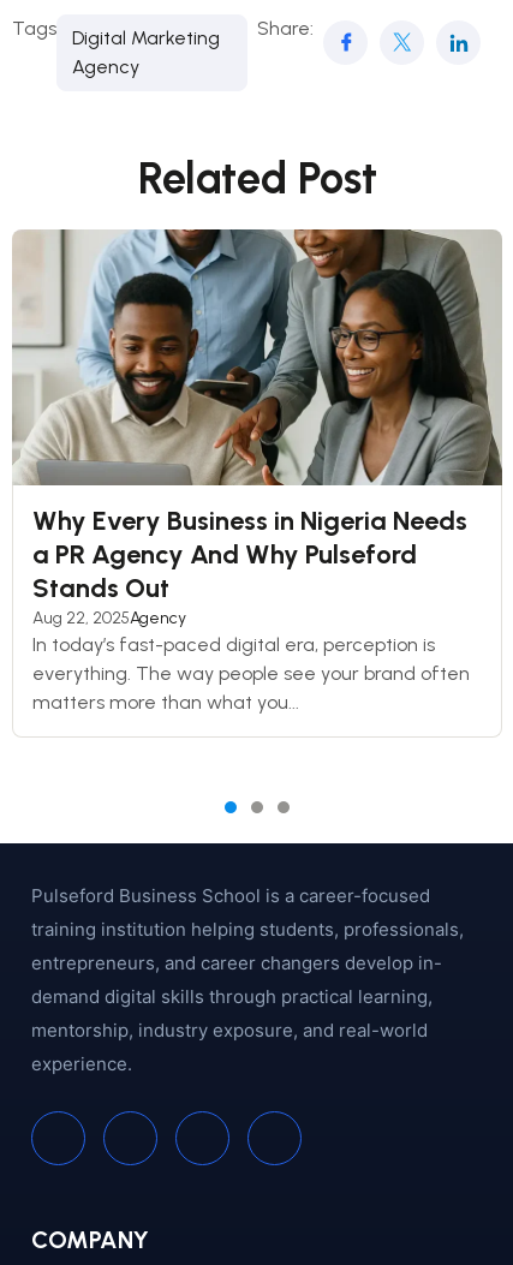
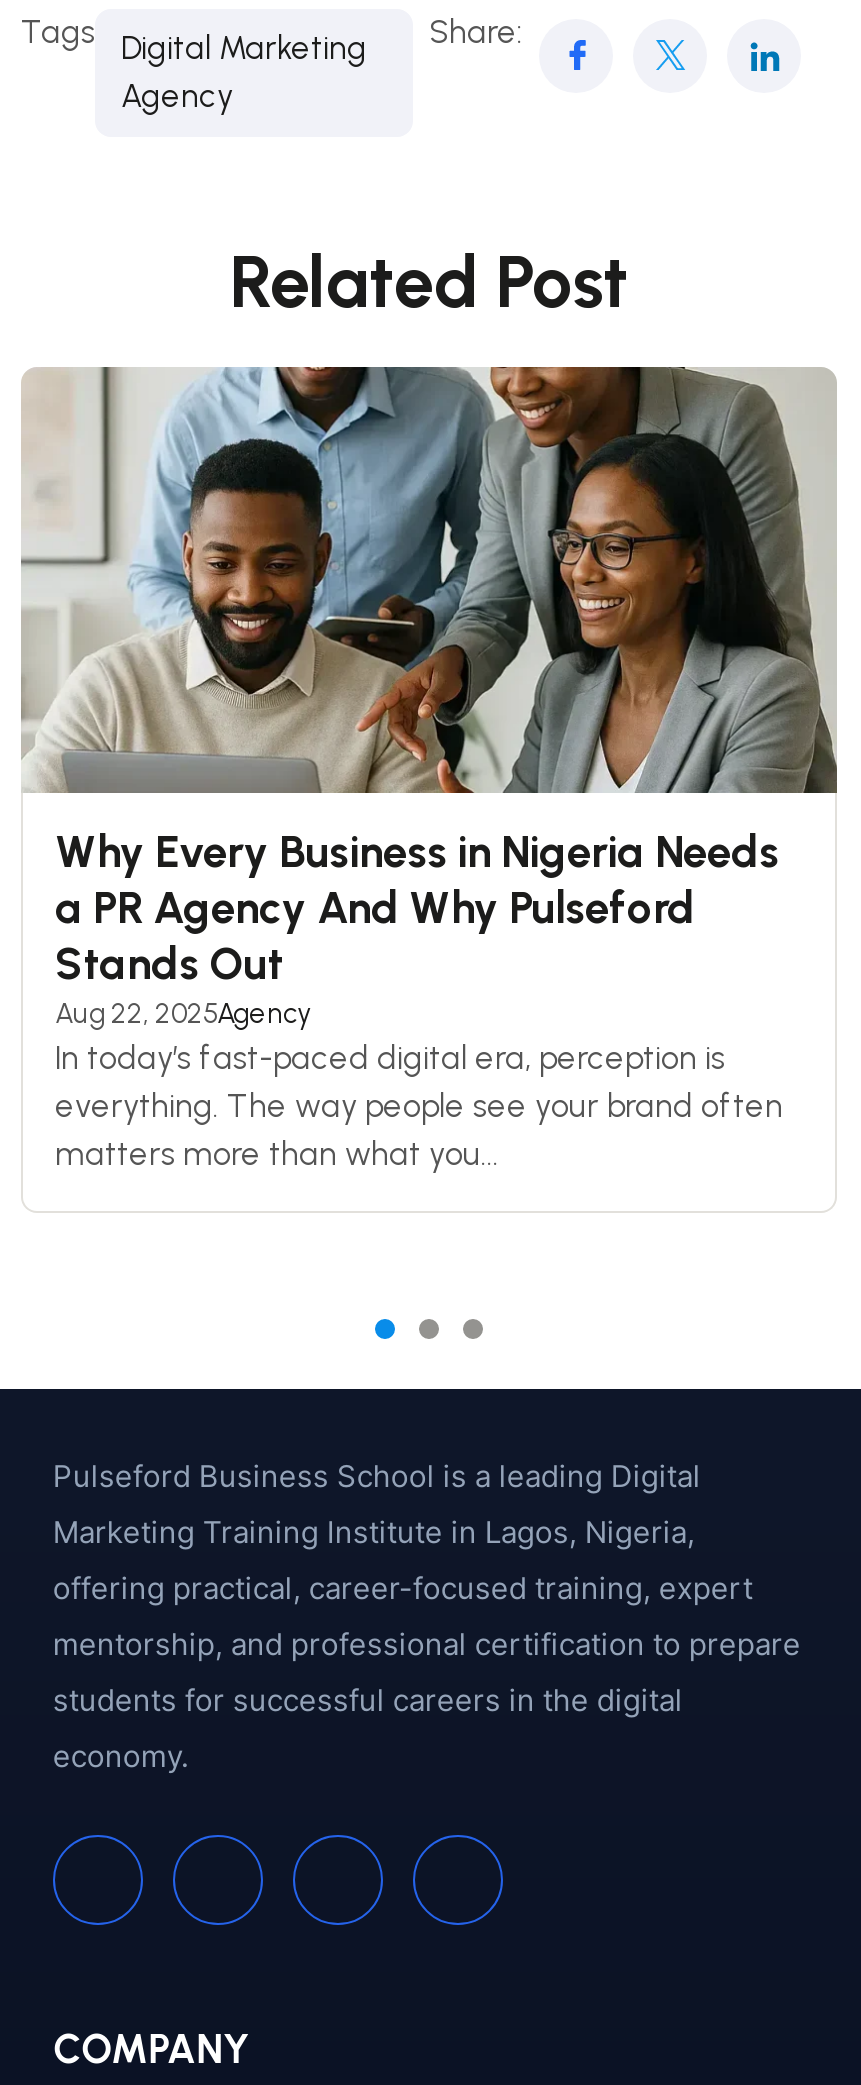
[31,885,430,908] Pulseford Business School is a career-focused -> [53,1458,701,1496] Pulseford Business School is a leading Digital
[31,918,464,941] training institution helping students, professionals, -> [53,1514,695,1552] Marketing Training Institute in Lagos, Nigeria,
[31,952,442,975] entrepreneurs, and career changers develop in- -> [53,1570,753,1608] offering practical, career-focused training, expert
[31,986,432,1009] demand digital skills through practical learning, -> [53,1626,801,1664] mentorship, and professional certification to prepare
[31,1019,427,1042] mentorship, industry exposure, and real-world -> [53,1682,683,1720] students for successful careers in the digital
[31,1053,132,1076] experience. -> [53,1738,189,1776] economy.

